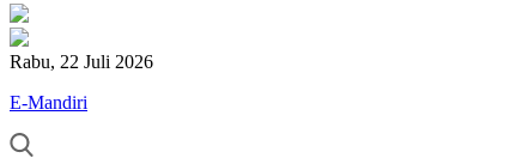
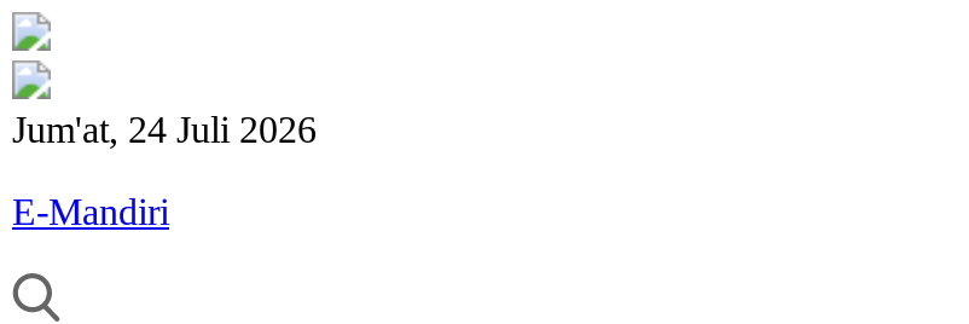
[10,51,153,72] Rabu, 22 Juli 2026 -> [12,109,317,150] Jum'at, 24 Juli 2026

